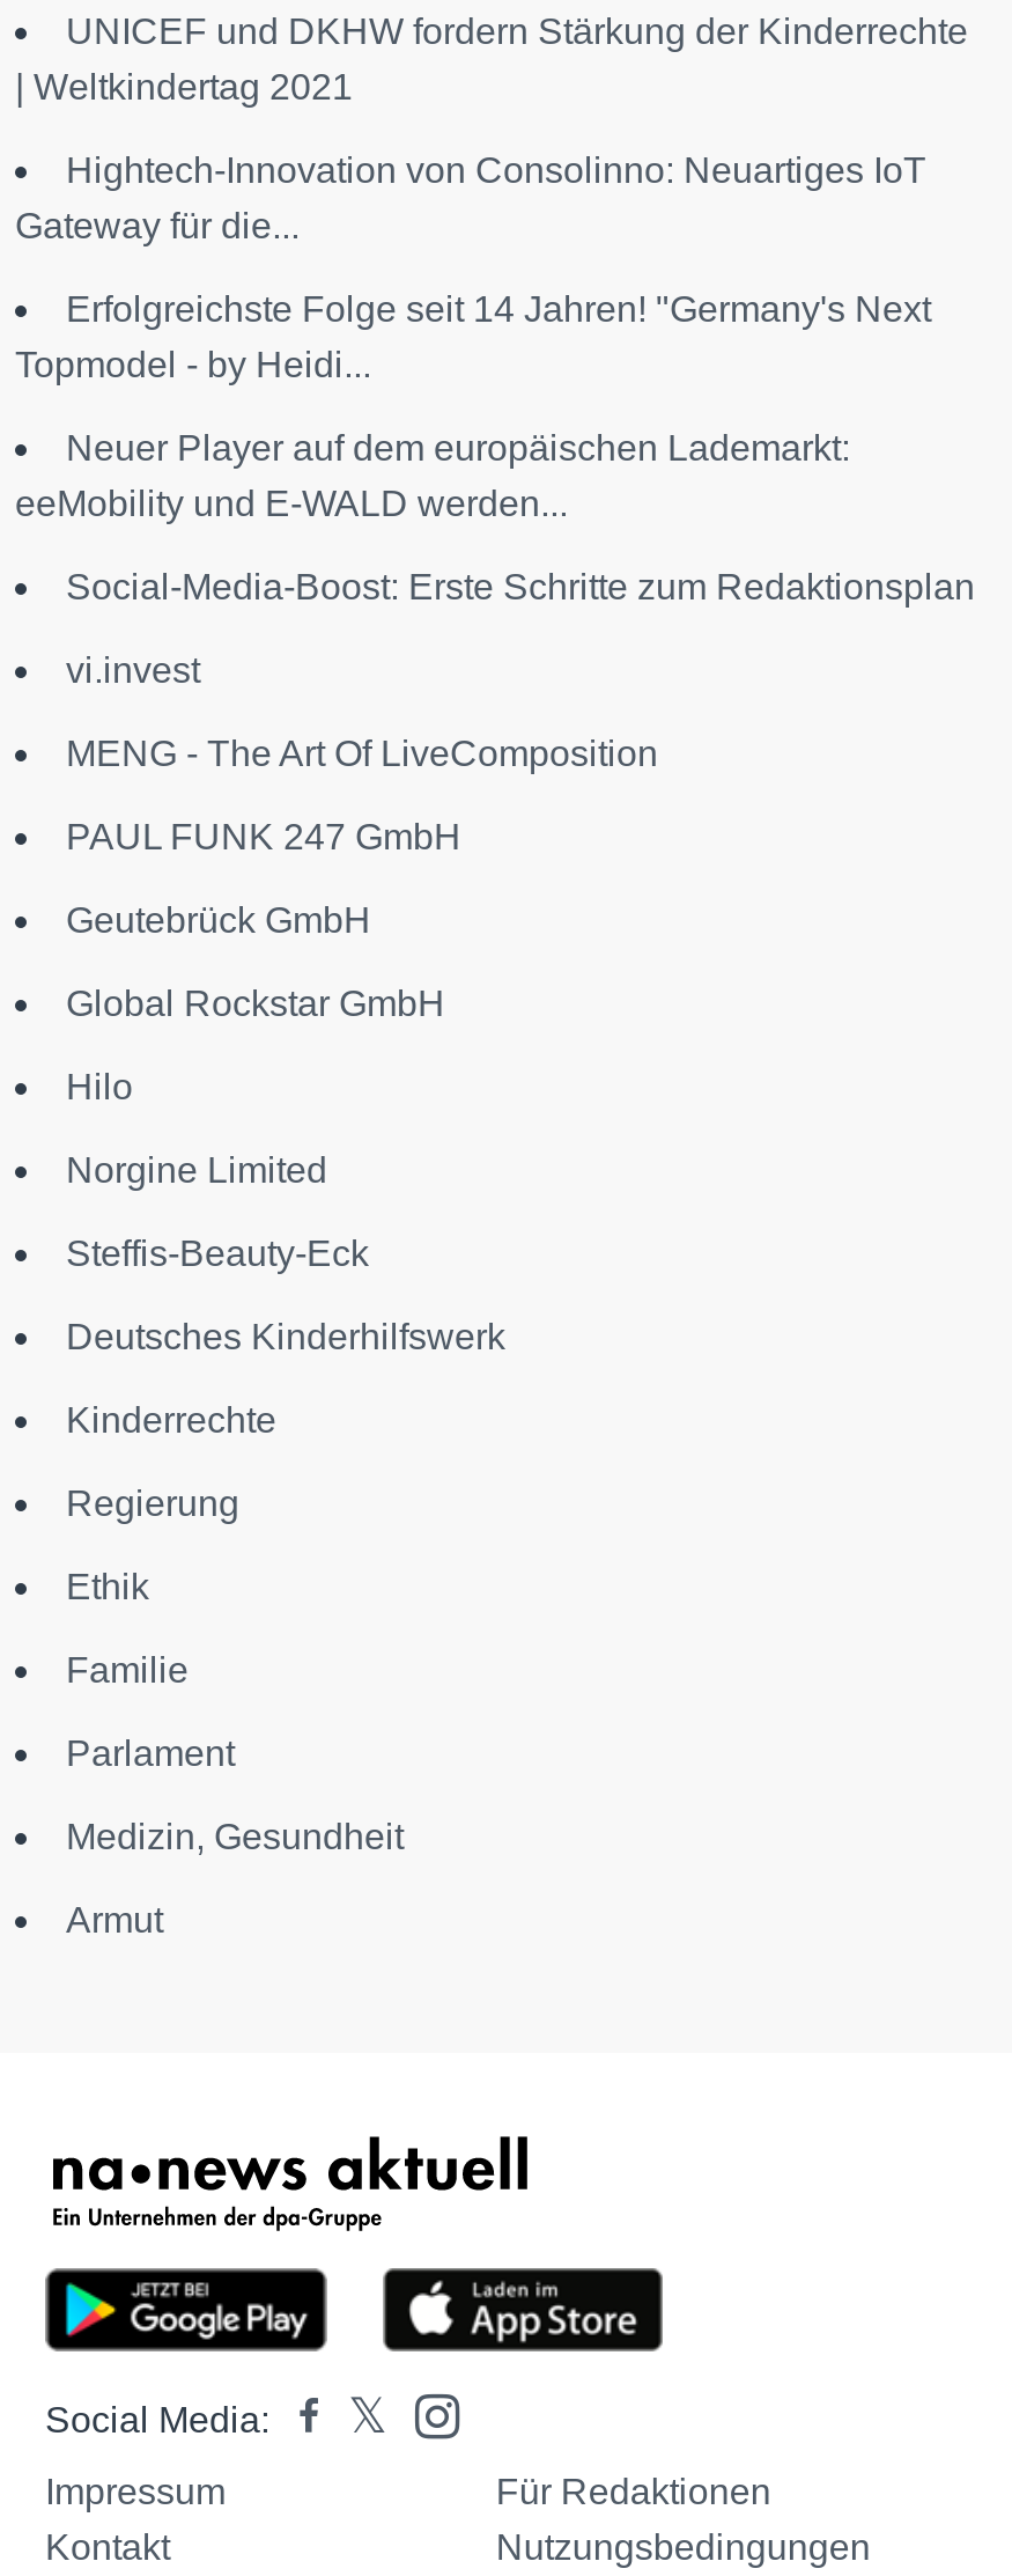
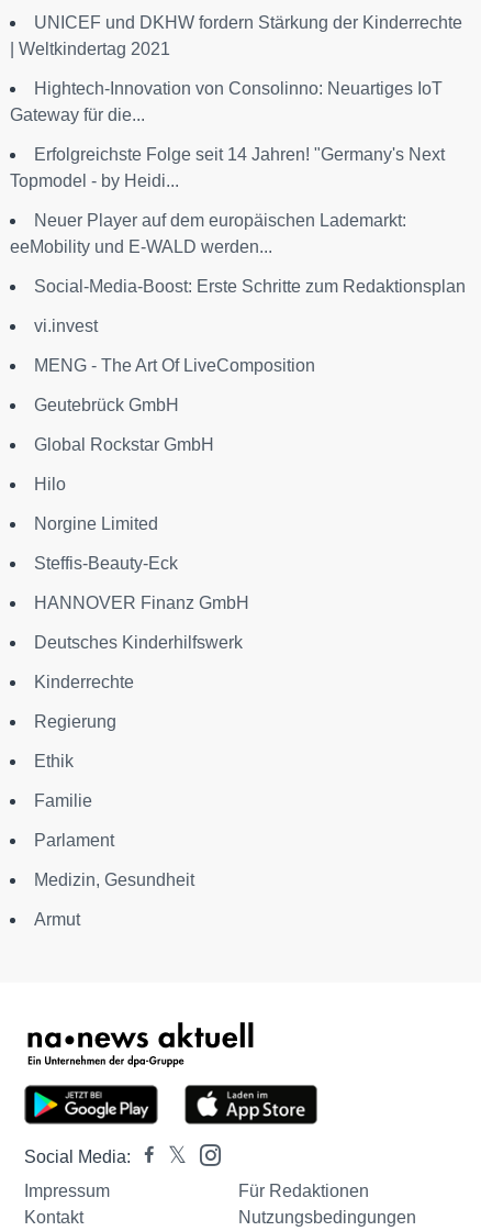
[66,817,461,856] PAUL FUNK 247 GmbH -> none
moved [66,900,445,1273] -> [34,396,214,573]: Geutebrück GmbH | Global Rockstar GmbH | Hilo | Norgine Limited | Steffis-Beauty-Eck
none -> [34,594,249,612] HANNOVER Finanz GmbH

